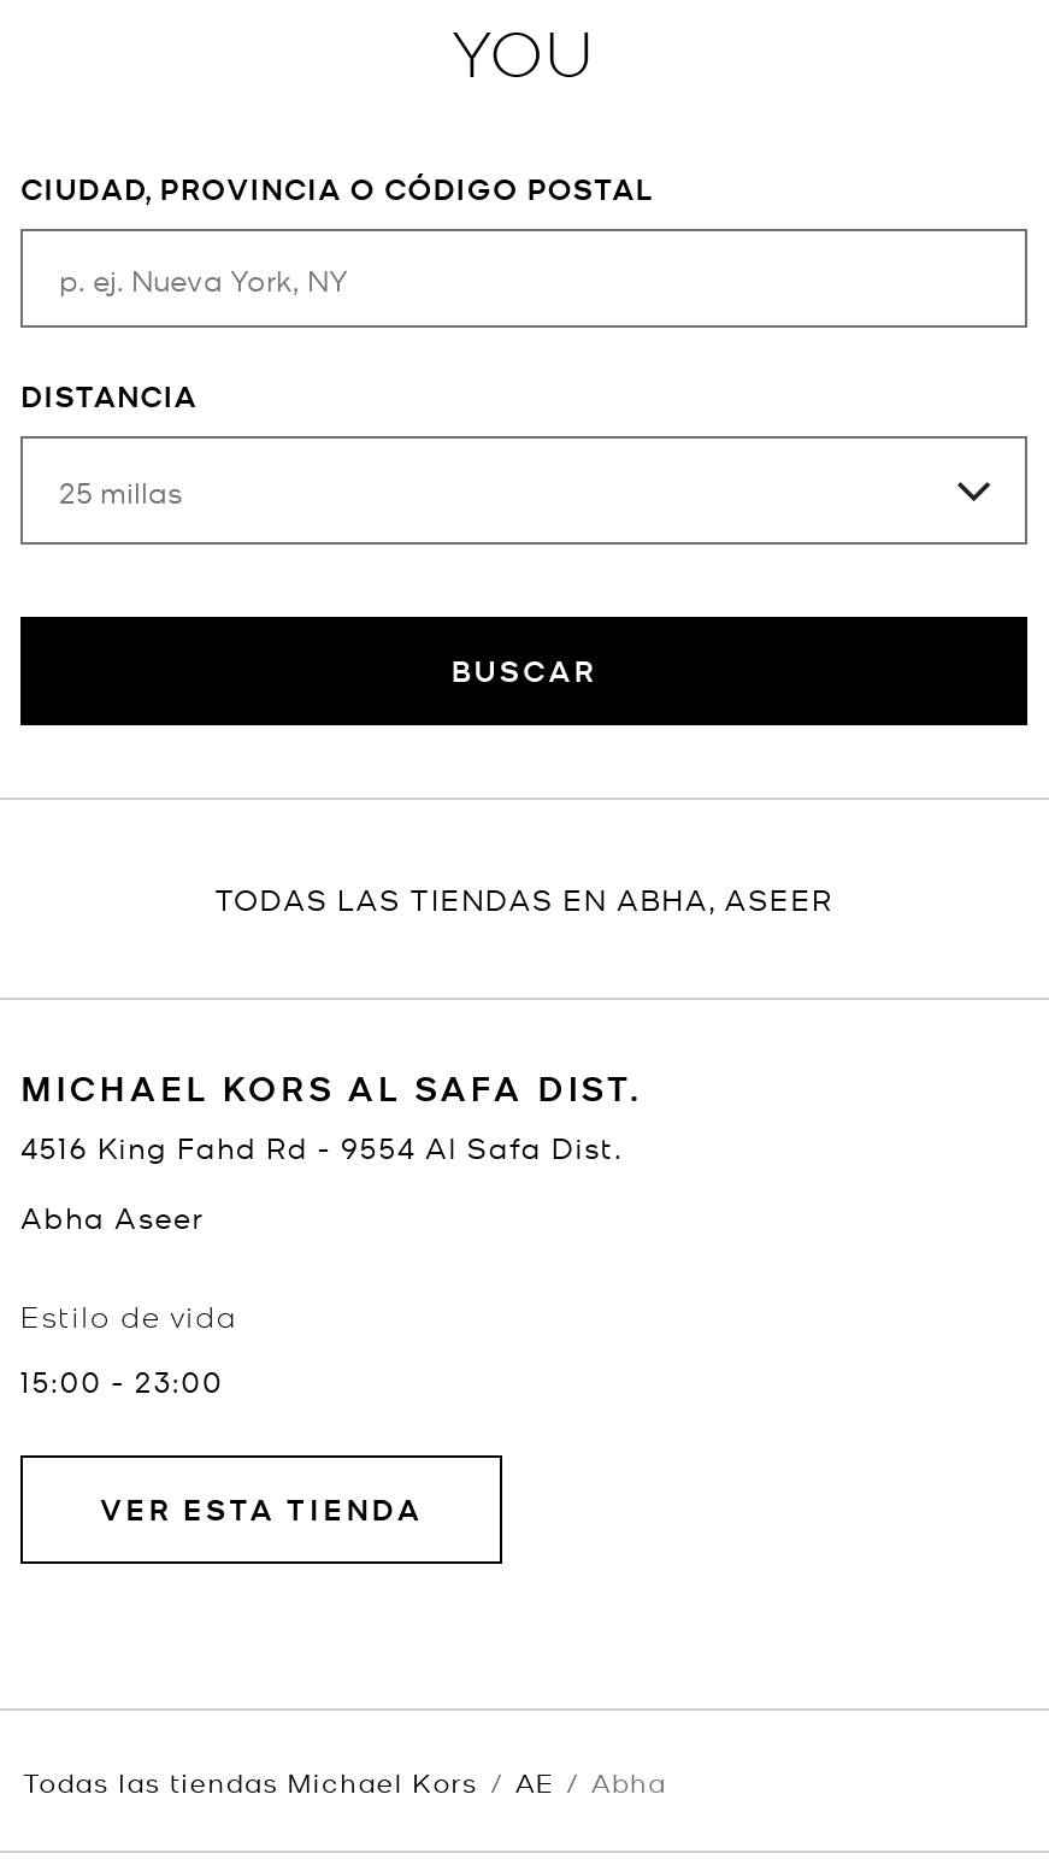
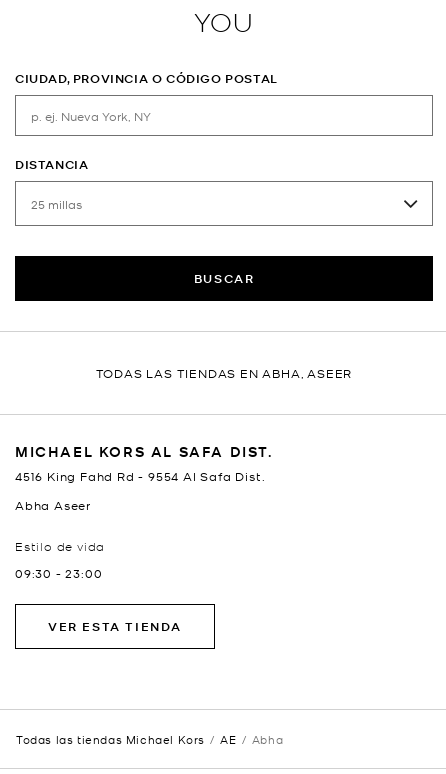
[20,1361,224,1400] 15:00 - 23:00 -> [15,565,102,581] 09:30 - 23:00

